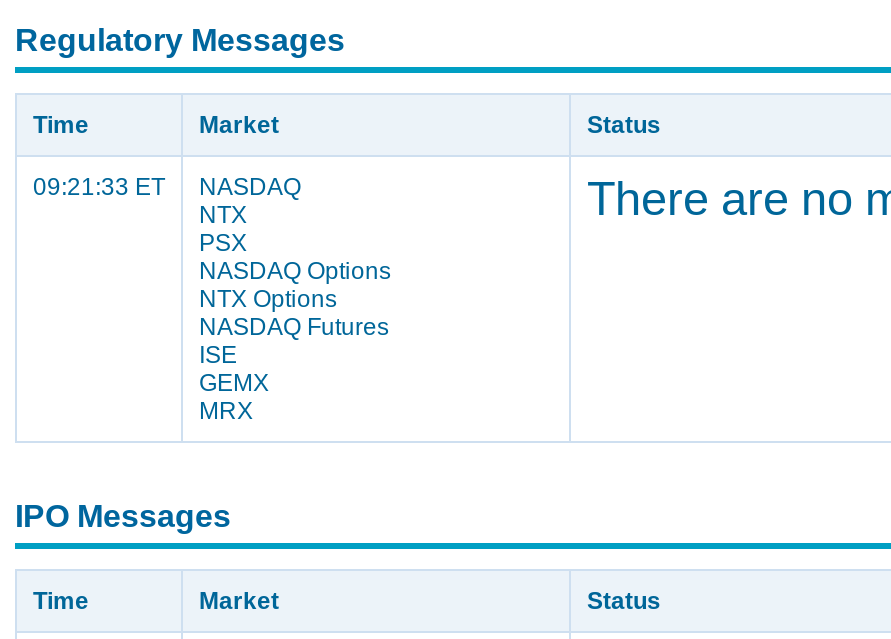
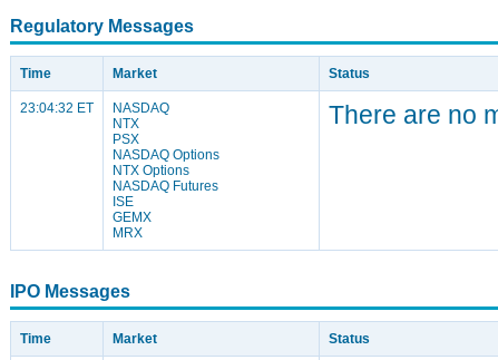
[33,173,301,201] 09:21:33 ET NASDAQ -> [20,100,169,116] 23:04:32 ET NASDAQ

